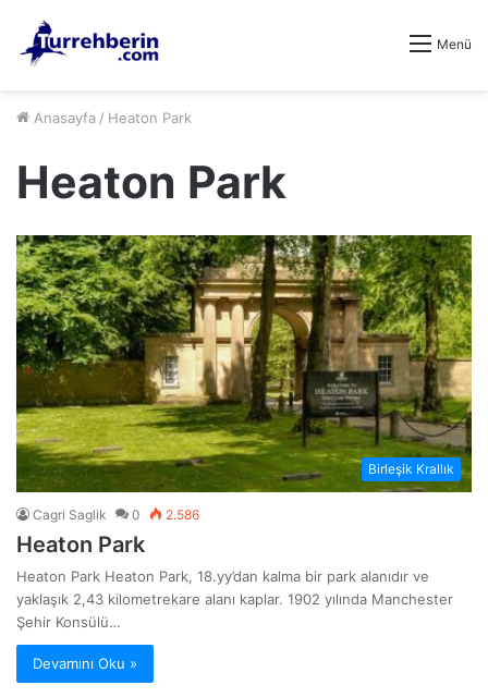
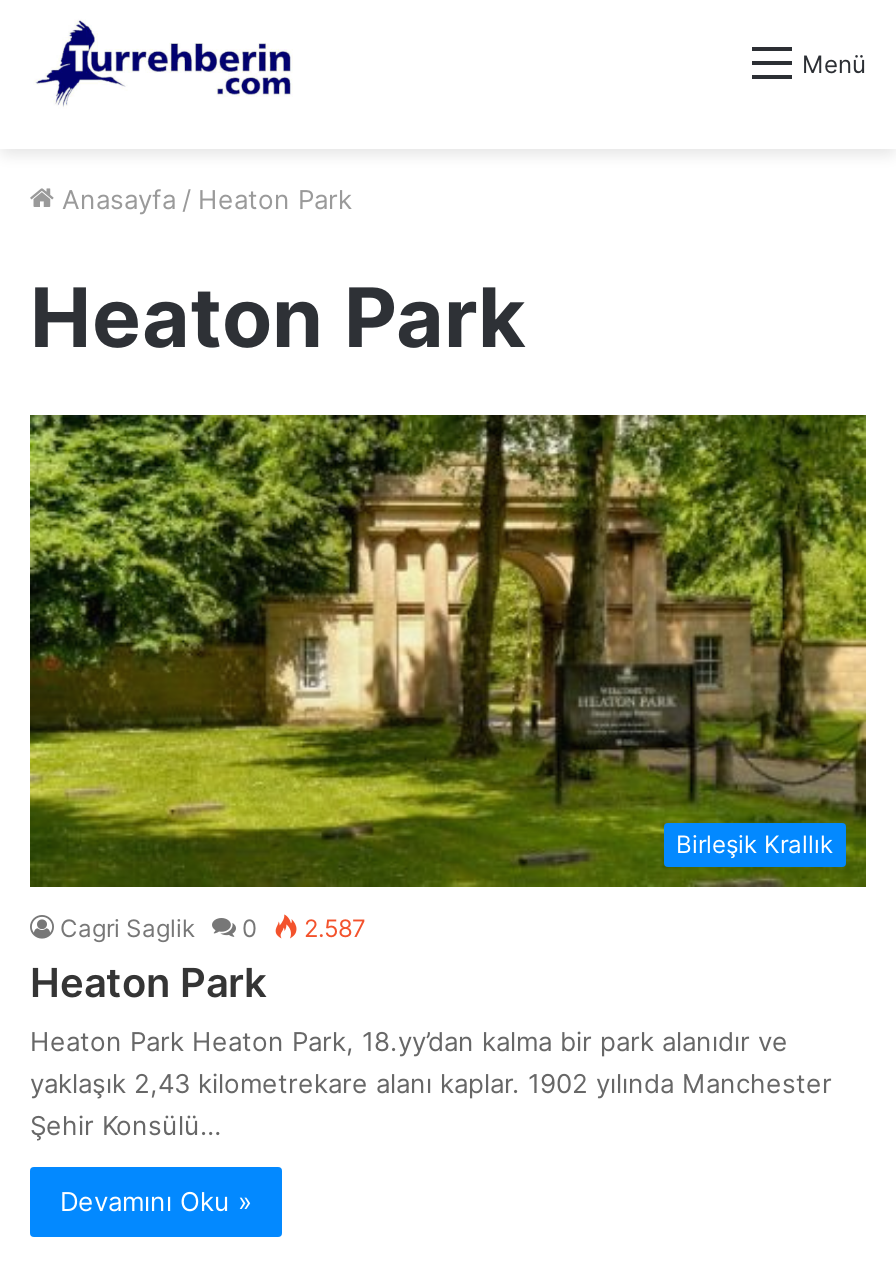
[33,506,199,523] Cagri Saglik 0 2.586 -> [60,913,366,943] Cagri Saglik 0 2.587

